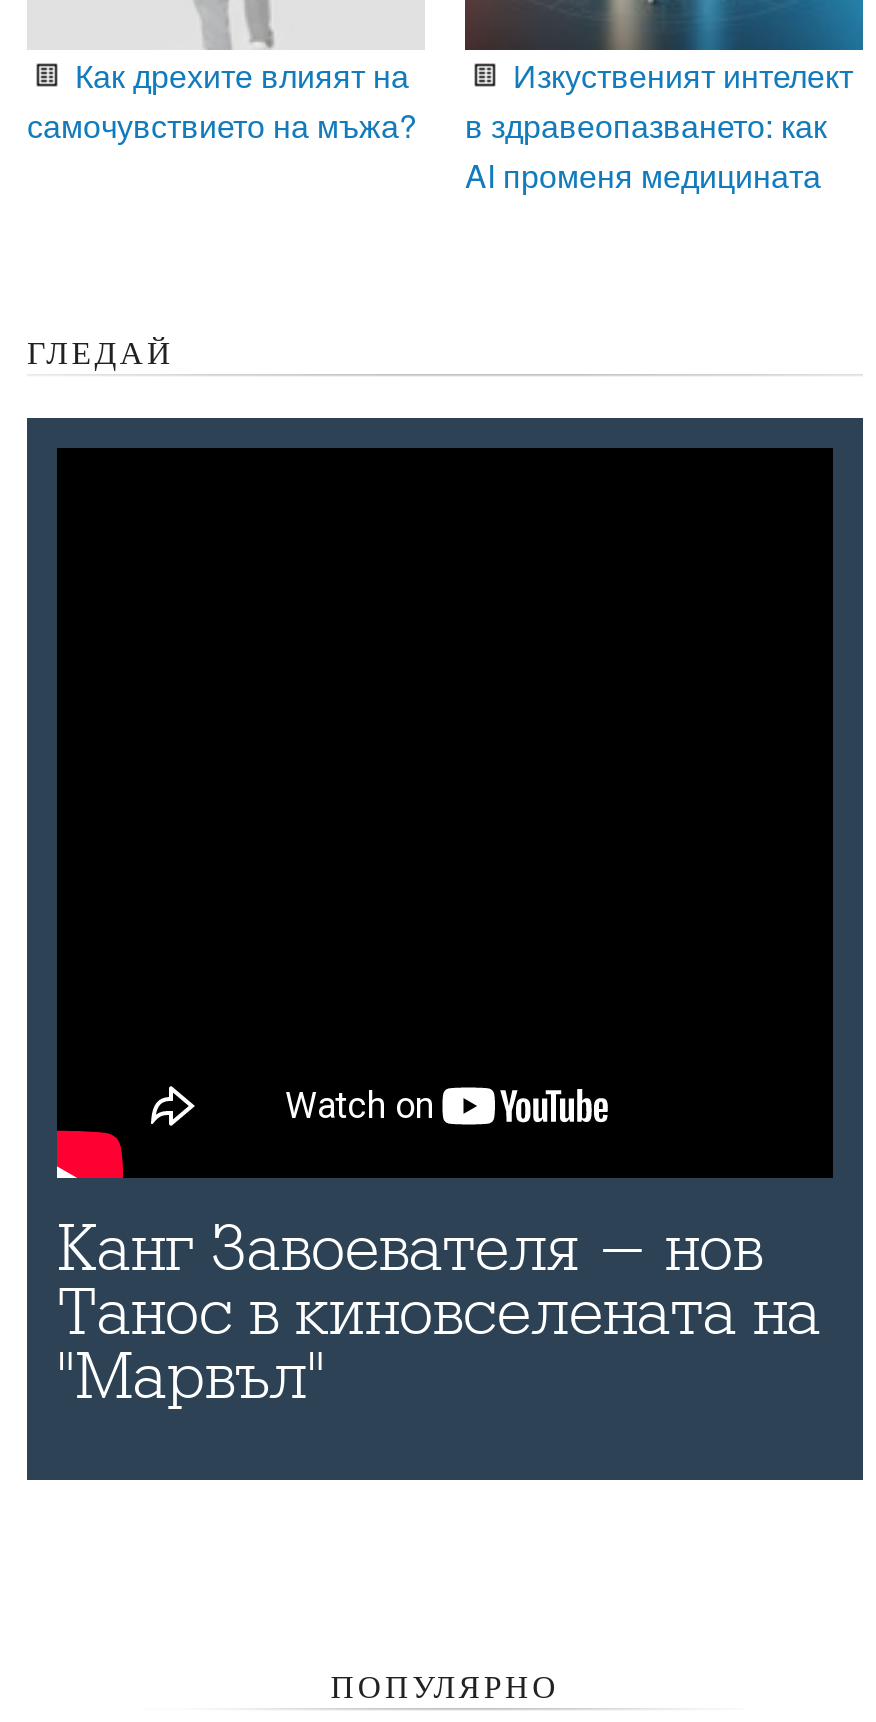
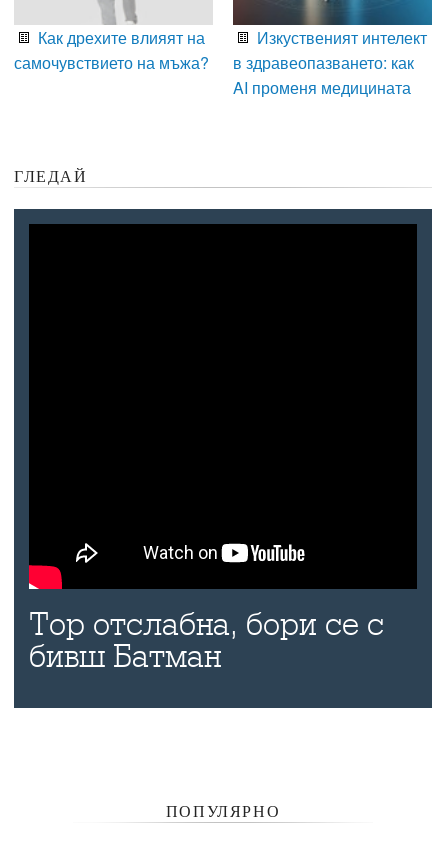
[57,1213,821,1415] Канг Завоевателя - нов | Танос в киновселената на | "Марвъл" -> [29,606,384,675] Тор отслабна, бори се с | бивш Батман

